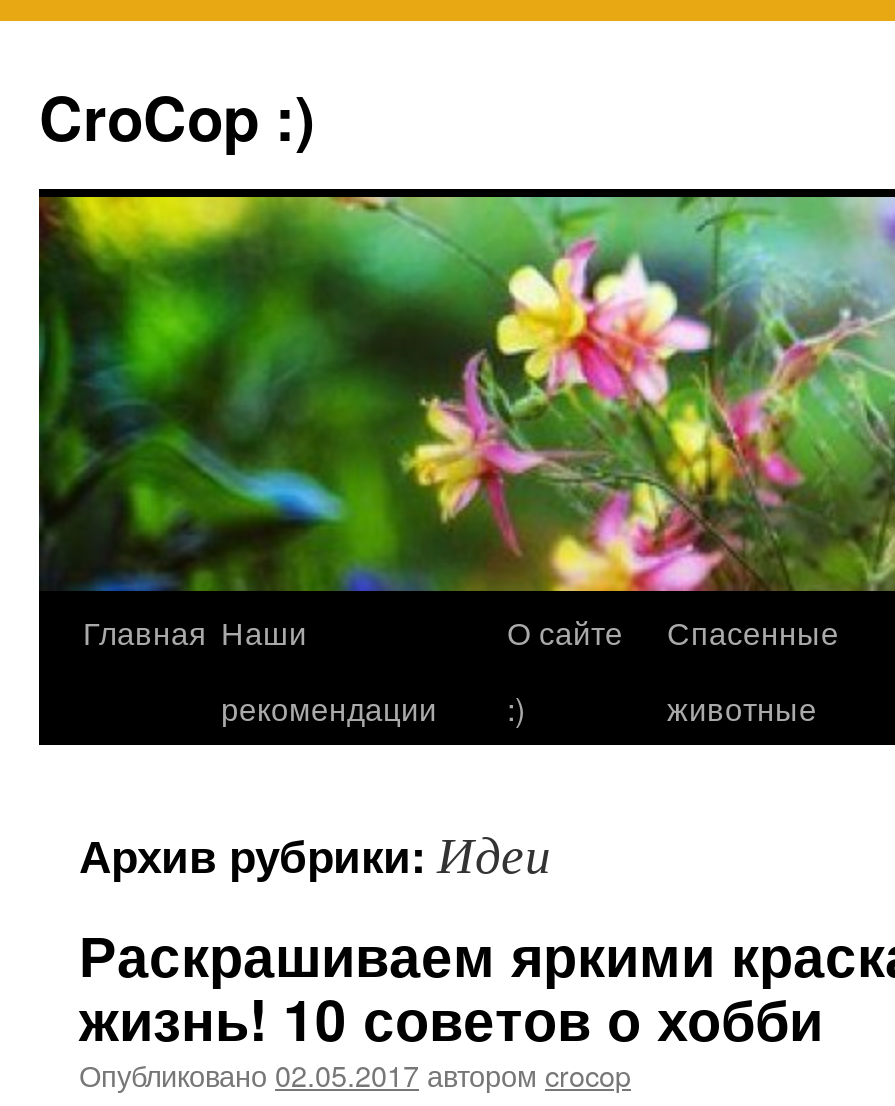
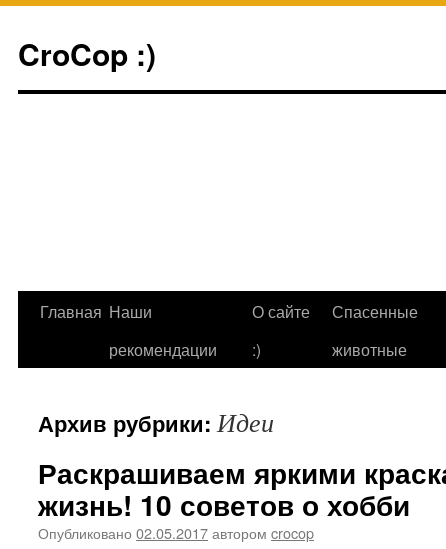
[37,195,889,593] [image] -> none

